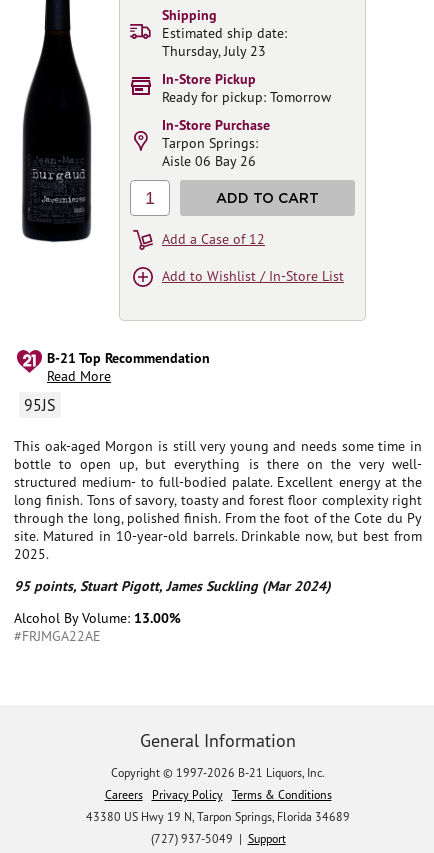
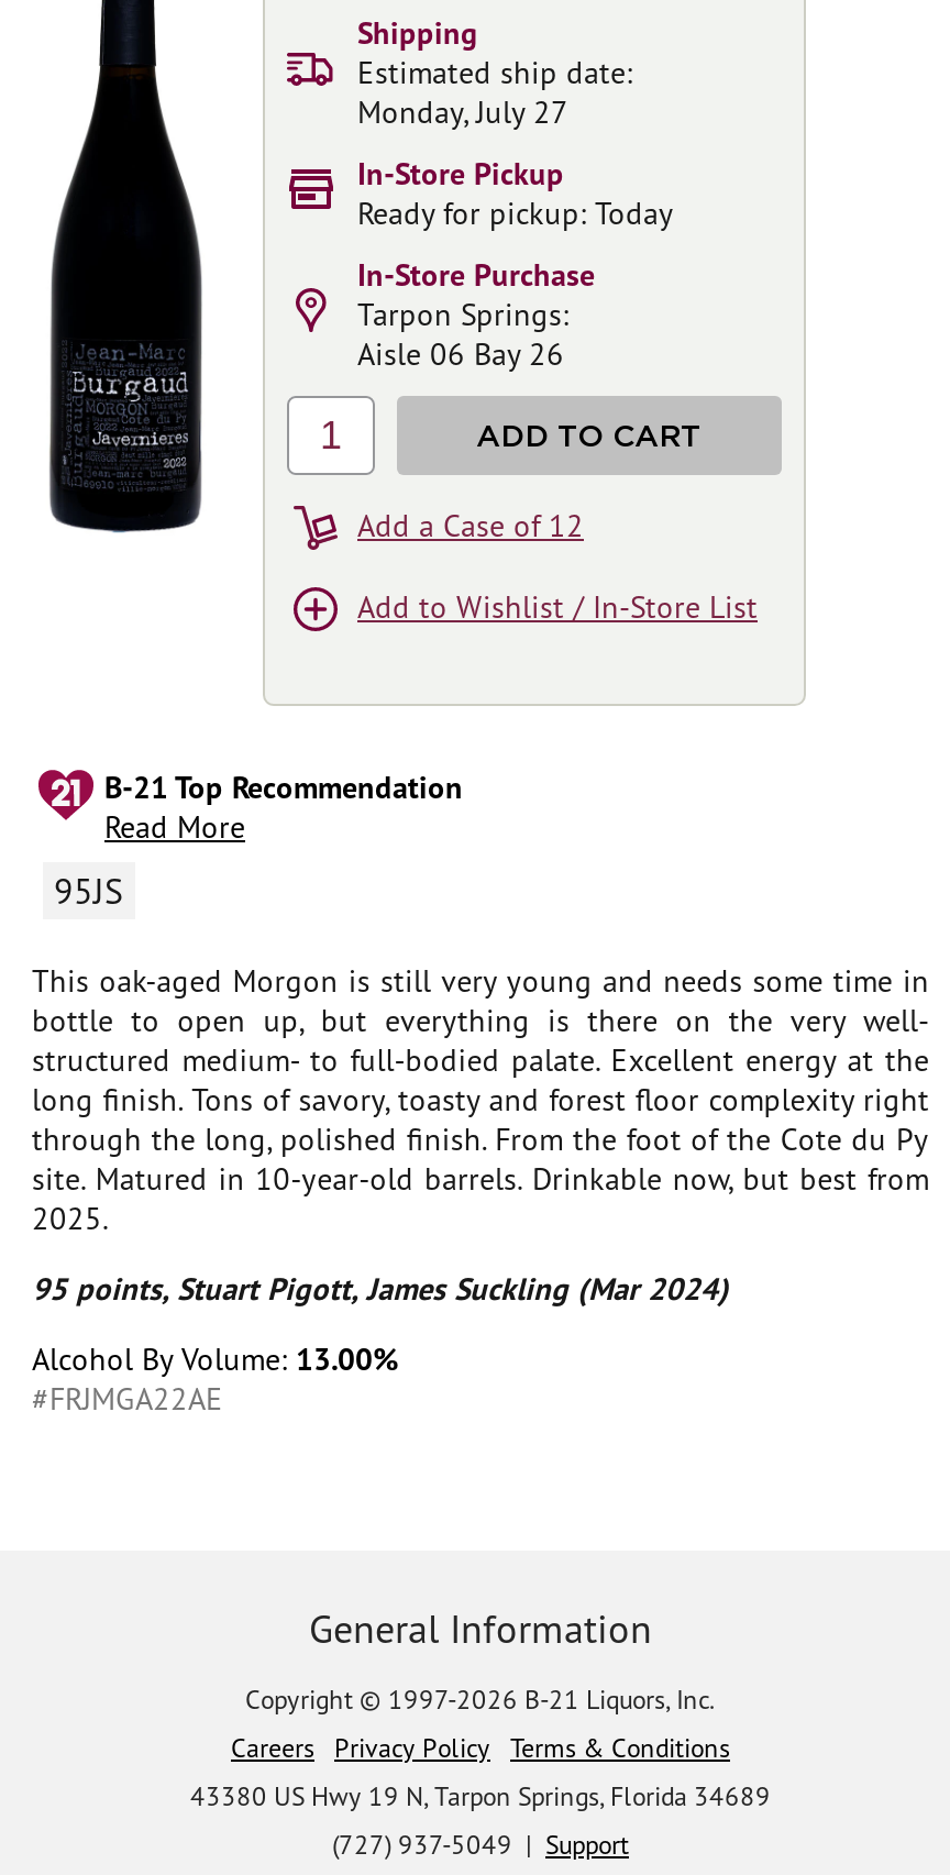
[162,42,266,60] Thursday, July 23 -> [357,92,568,132] Monday, July 27
[162,88,331,106] Ready for pickup: Tomorrow -> [357,194,674,233] Ready for pickup: Today

